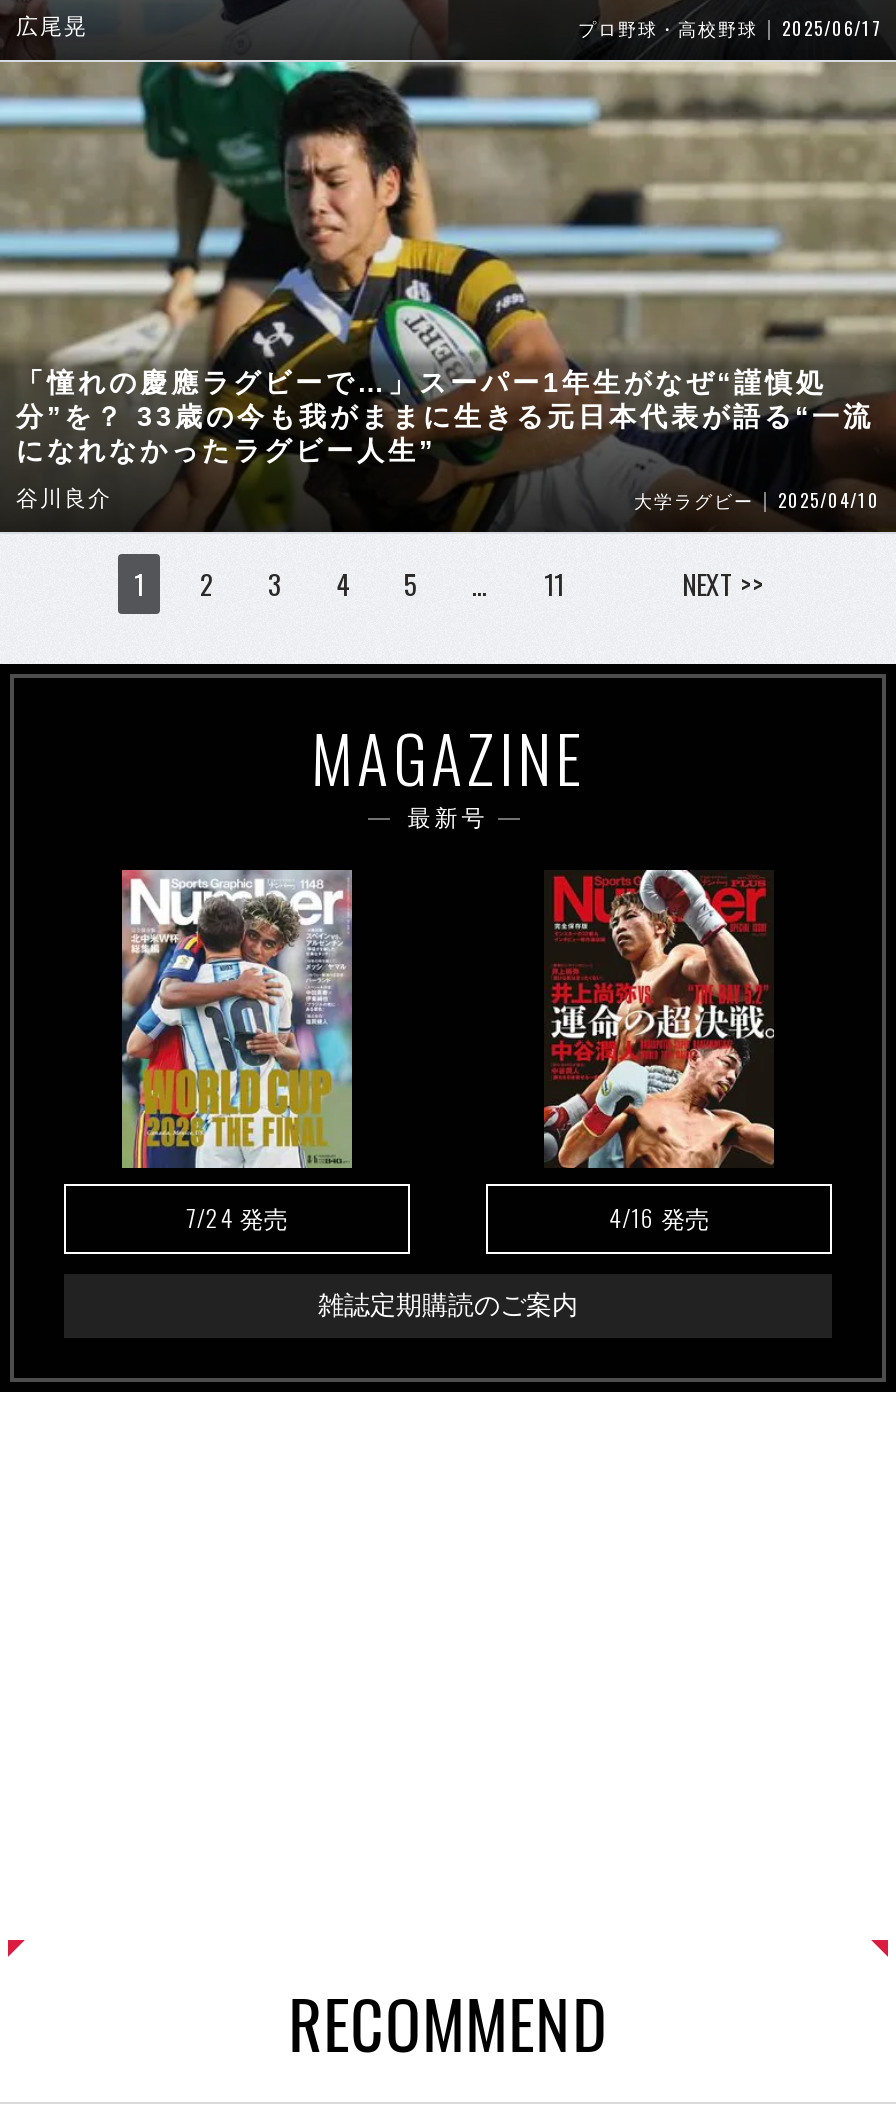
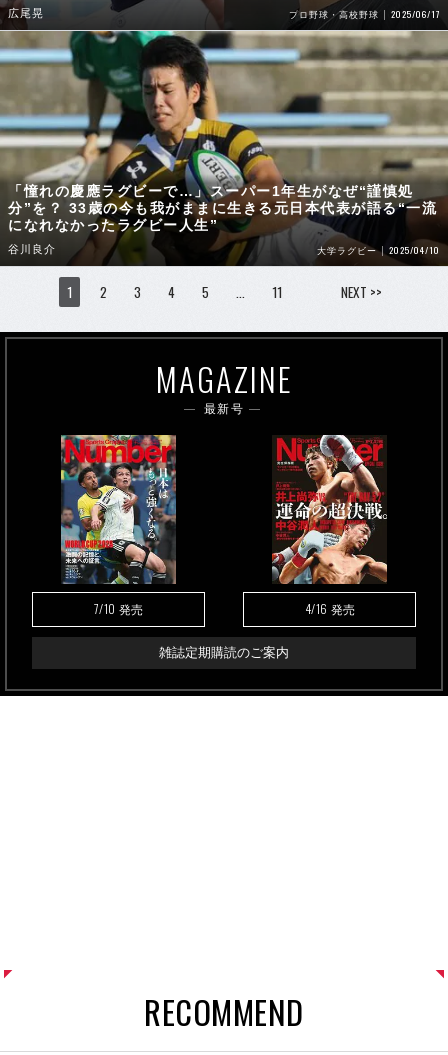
[120,868,354,1234] [image] | 7/24発売 -> [61,434,176,617] [image] | 7/10発売

